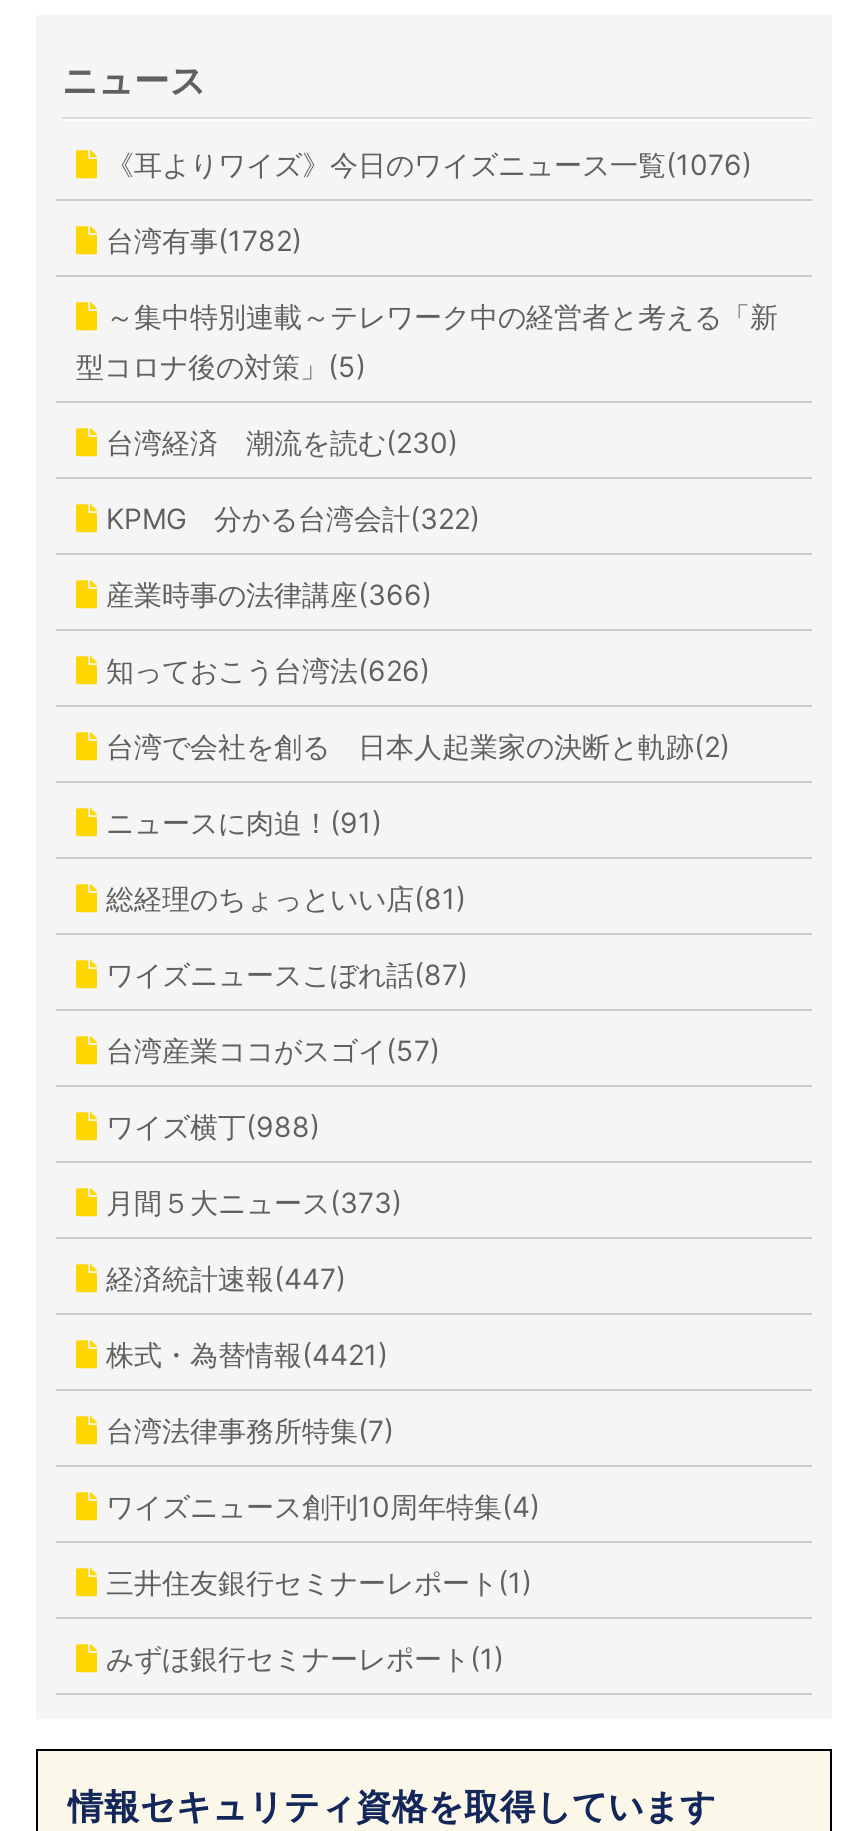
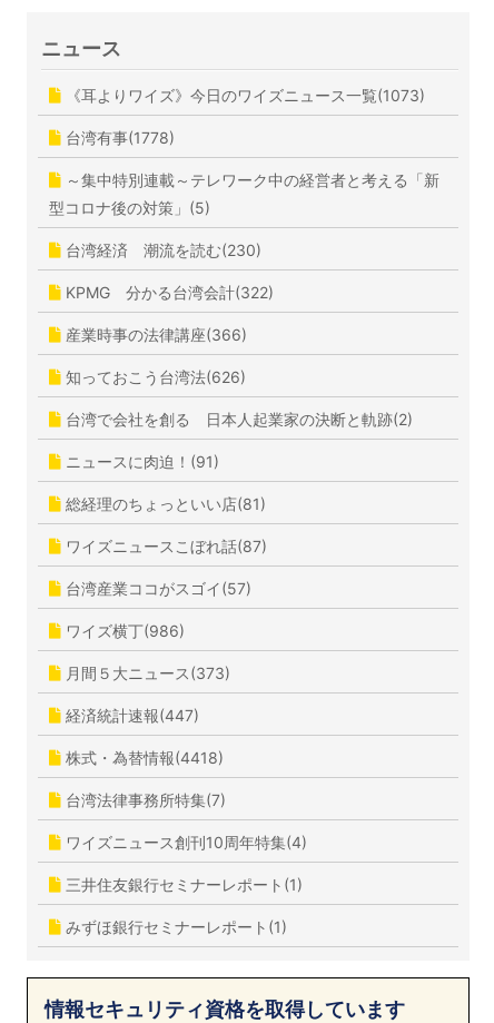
[98,147,752,181] 《耳よりワイズ》今日のワイズニュース一覧(1076) -> [61,85,425,104] 《耳よりワイズ》今日のワイズニュース一覧(1073)
[98,223,302,257] 台湾有事(1782) -> [61,128,175,147] 台湾有事(1778)
[98,1109,320,1143] ワイズ横丁(988) -> [61,621,185,640] ワイズ横丁(986)
[98,1337,388,1371] 株式・為替情報(4421) -> [61,748,224,767] 株式・為替情報(4418)

